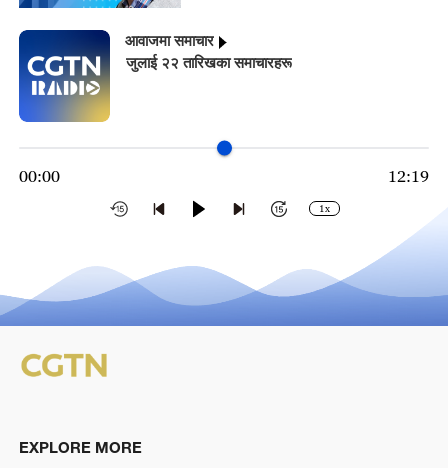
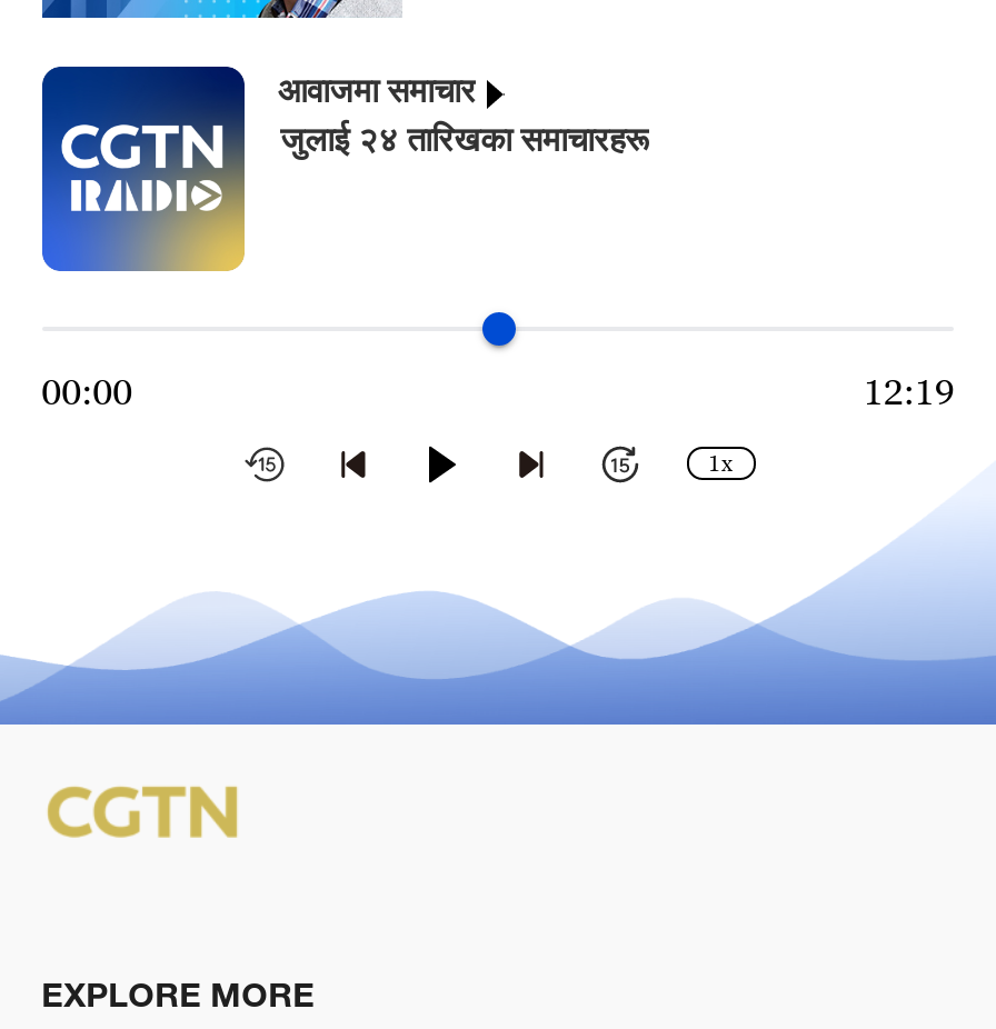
[126,53,292,74] जुलाई २२ तारिखका समाचारहरू -> [280,117,649,164] जुलाई २४ तारिखका समाचारहरू

